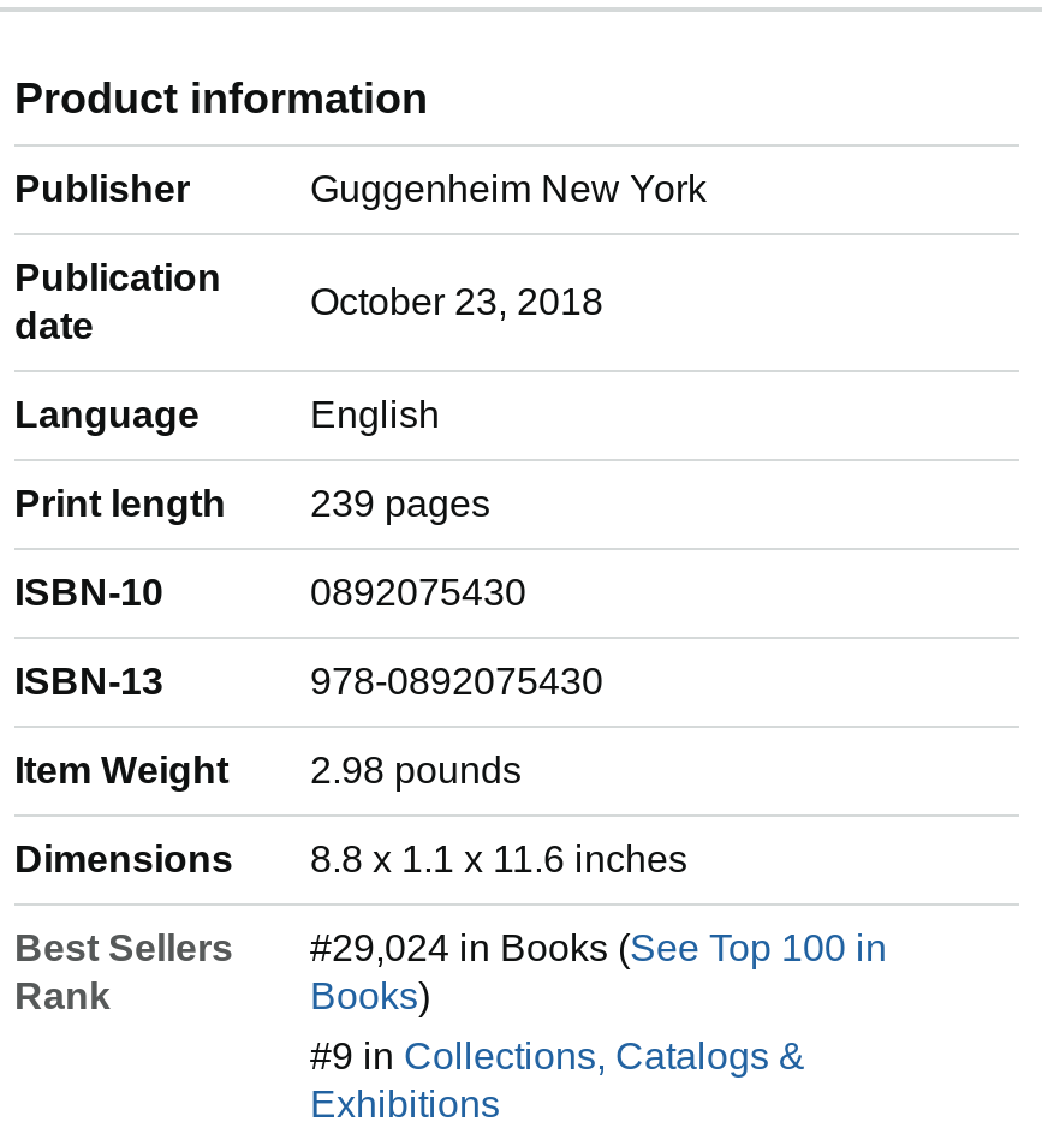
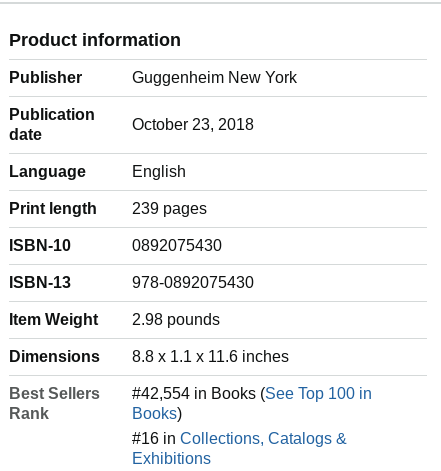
[310,927,887,968] #29,024 in Books (See Top 100 in -> [132,385,372,402] #42,554 in Books (See Top 100 in
[310,1035,805,1076] #9 in Collections, Catalogs & -> [132,430,347,447] #16 in Collections, Catalogs &

